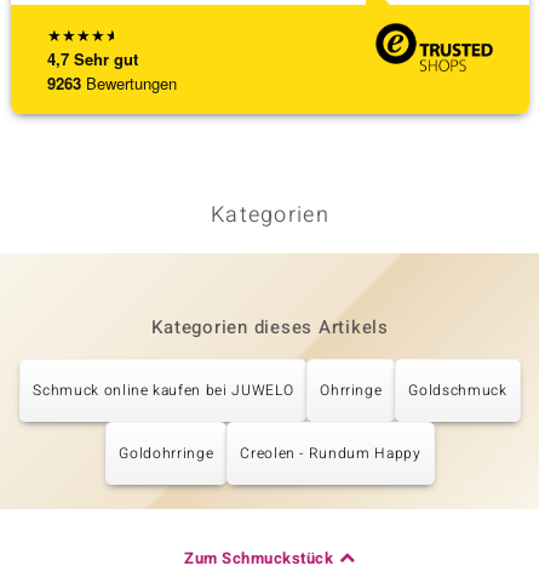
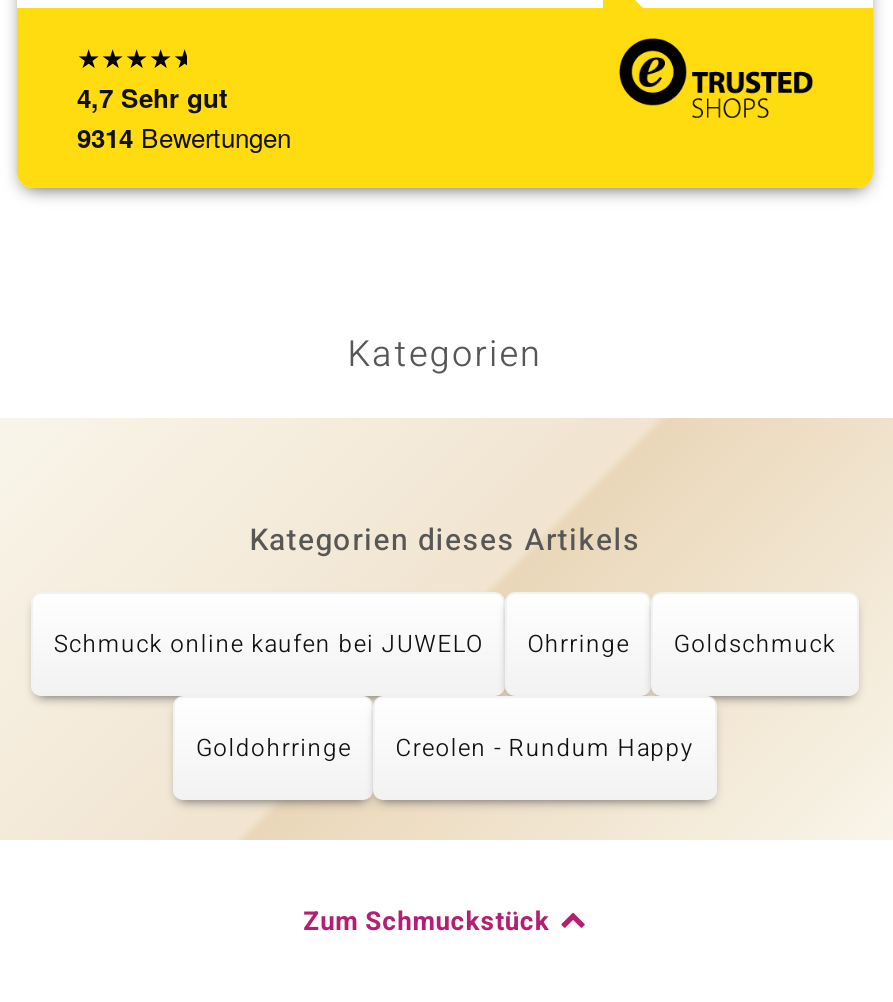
[47,72,177,95] 9263 Bewertungen -> [77,118,291,156] 9314 Bewertungen

